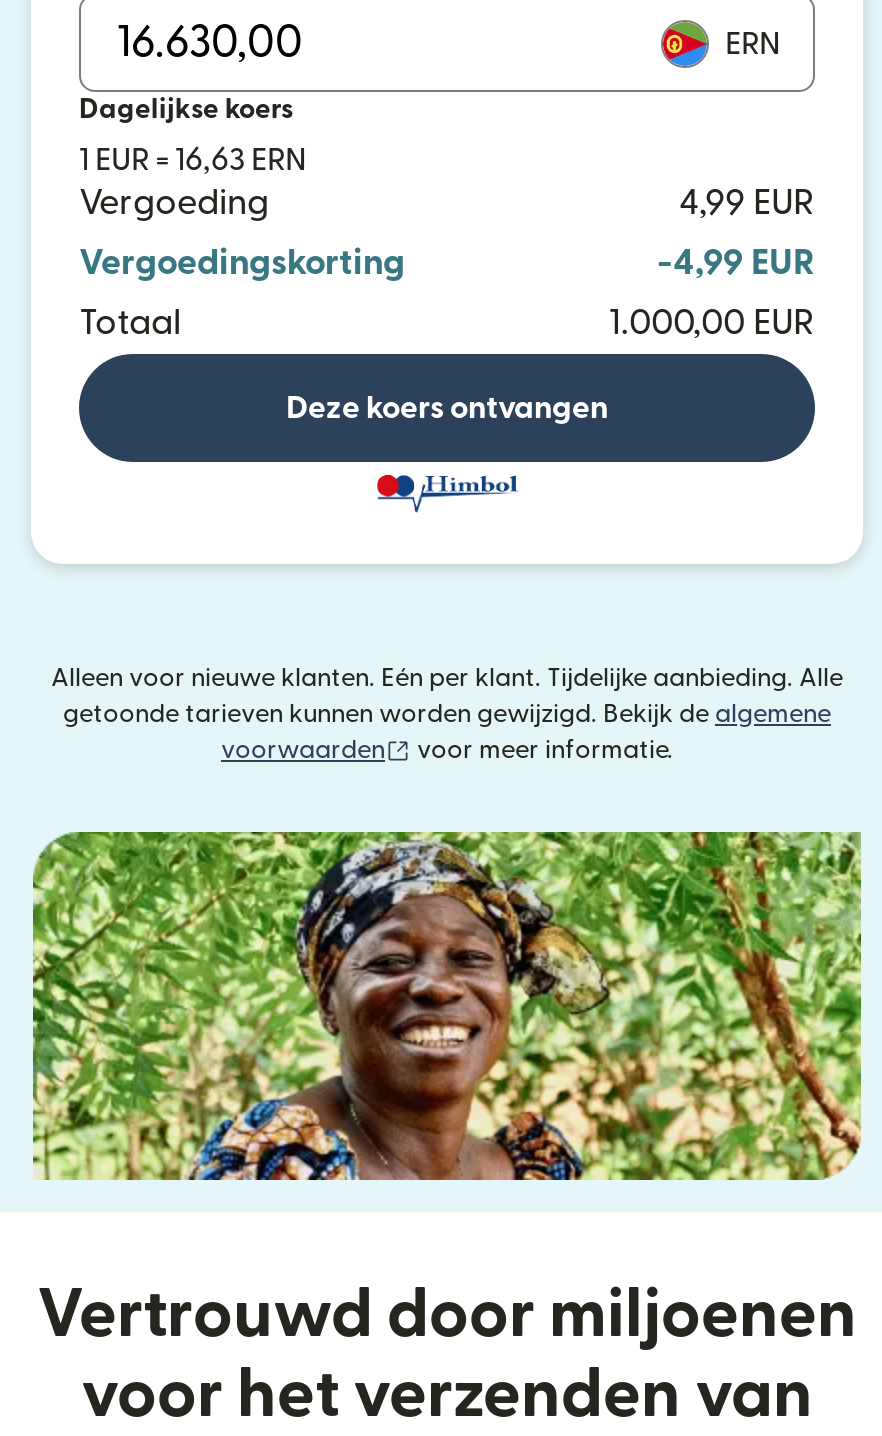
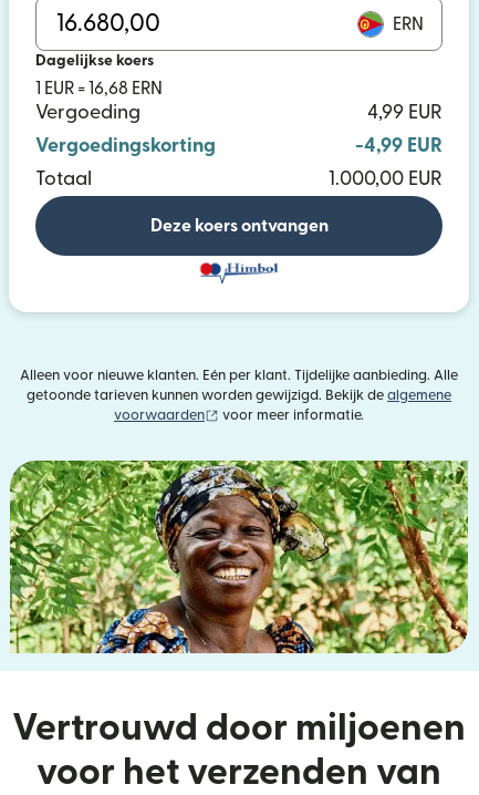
[79,144,307,176] 1 EUR = 16,63 ERN -> [35,80,163,97] 1 EUR = 16,68 ERN

